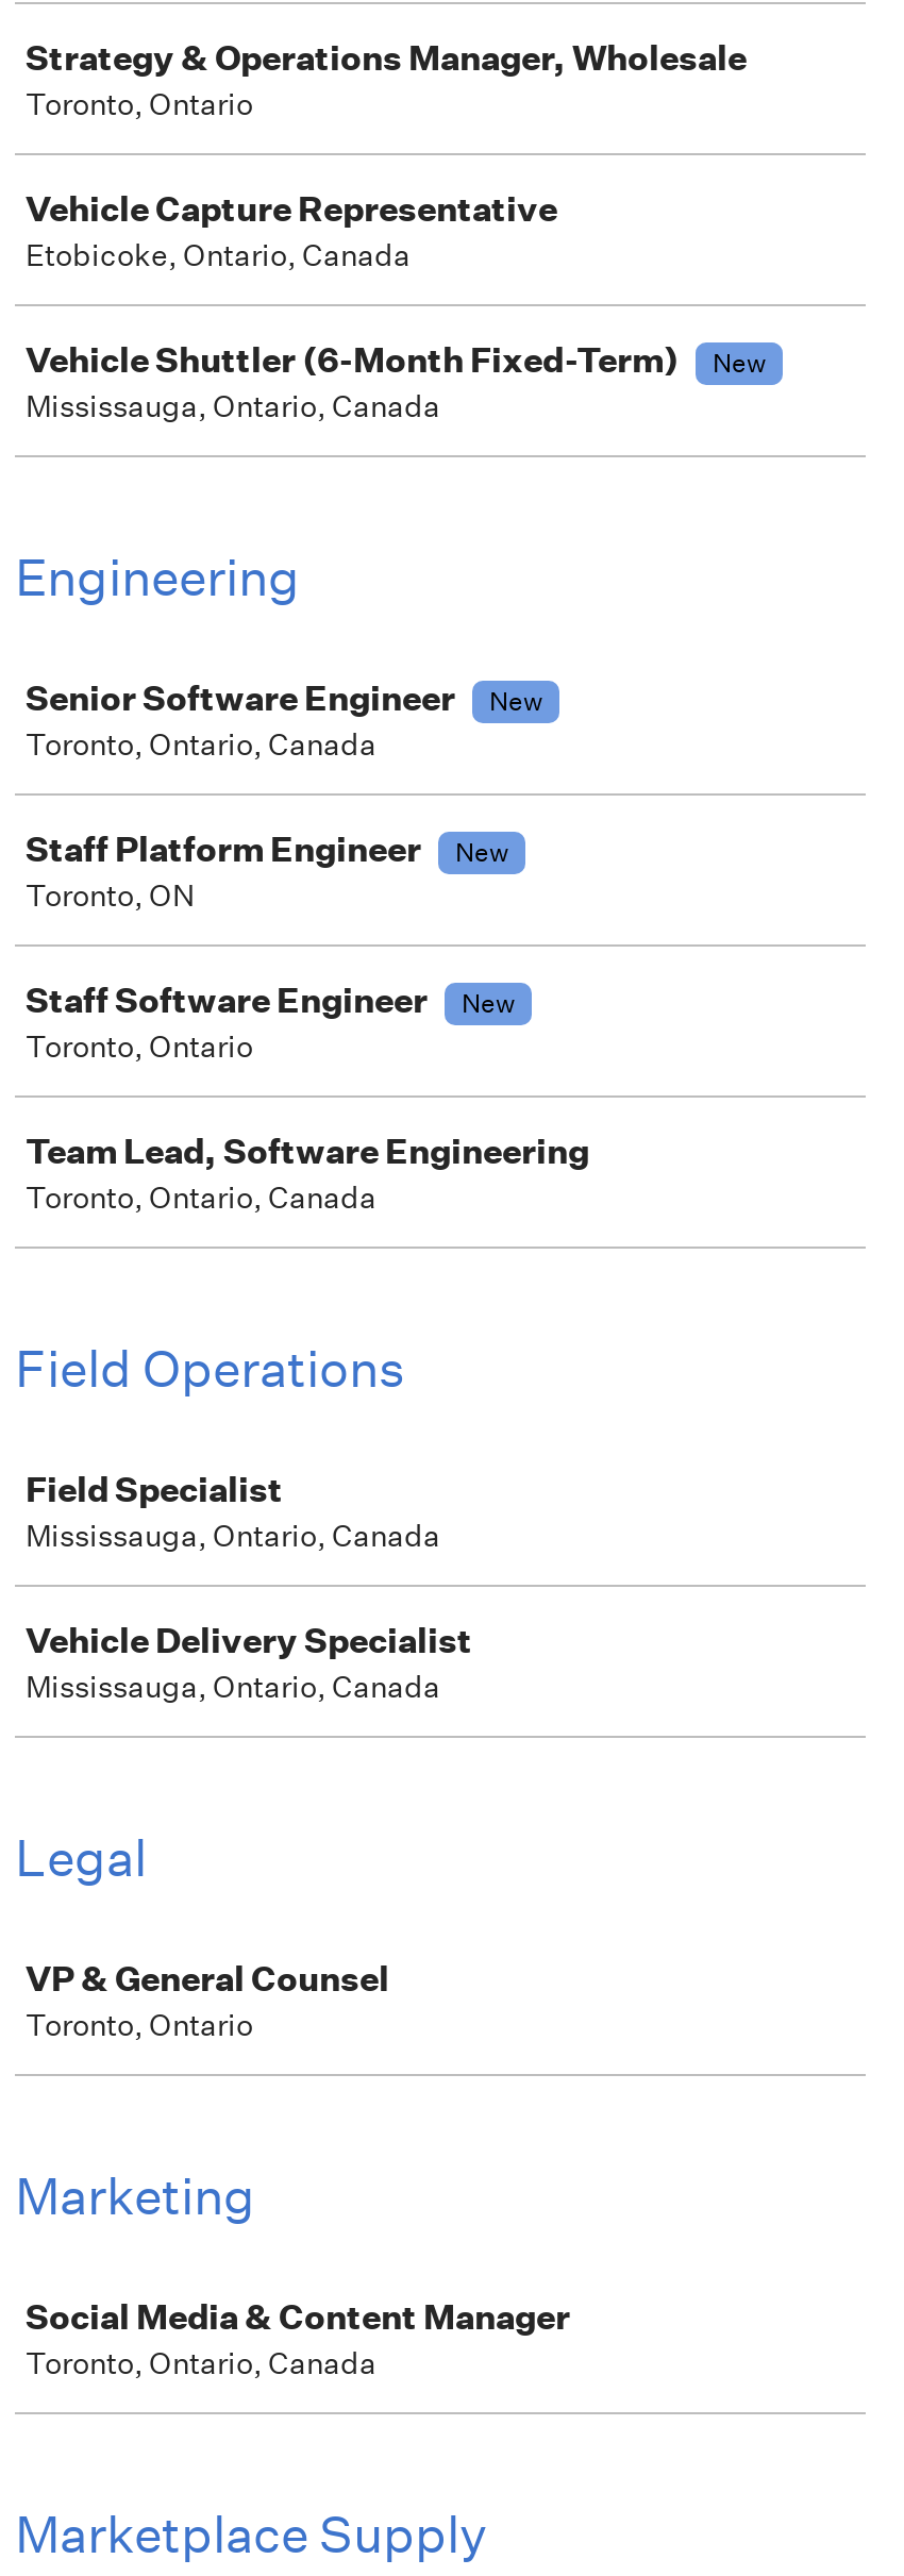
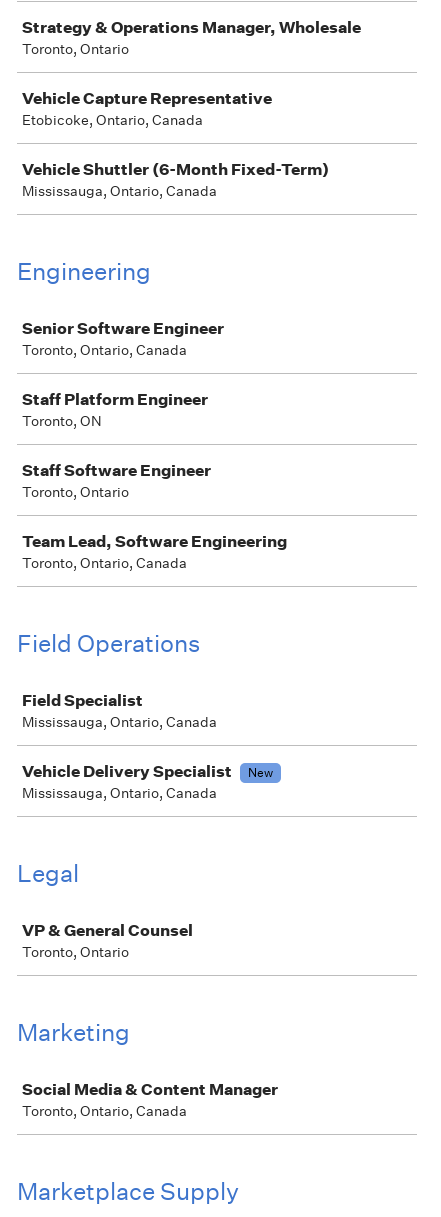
[713,345,766,381] New -> none
[489,683,542,719] New -> none
[455,834,508,870] New -> none
[462,985,515,1021] New -> none
none -> [248,764,273,781] New

